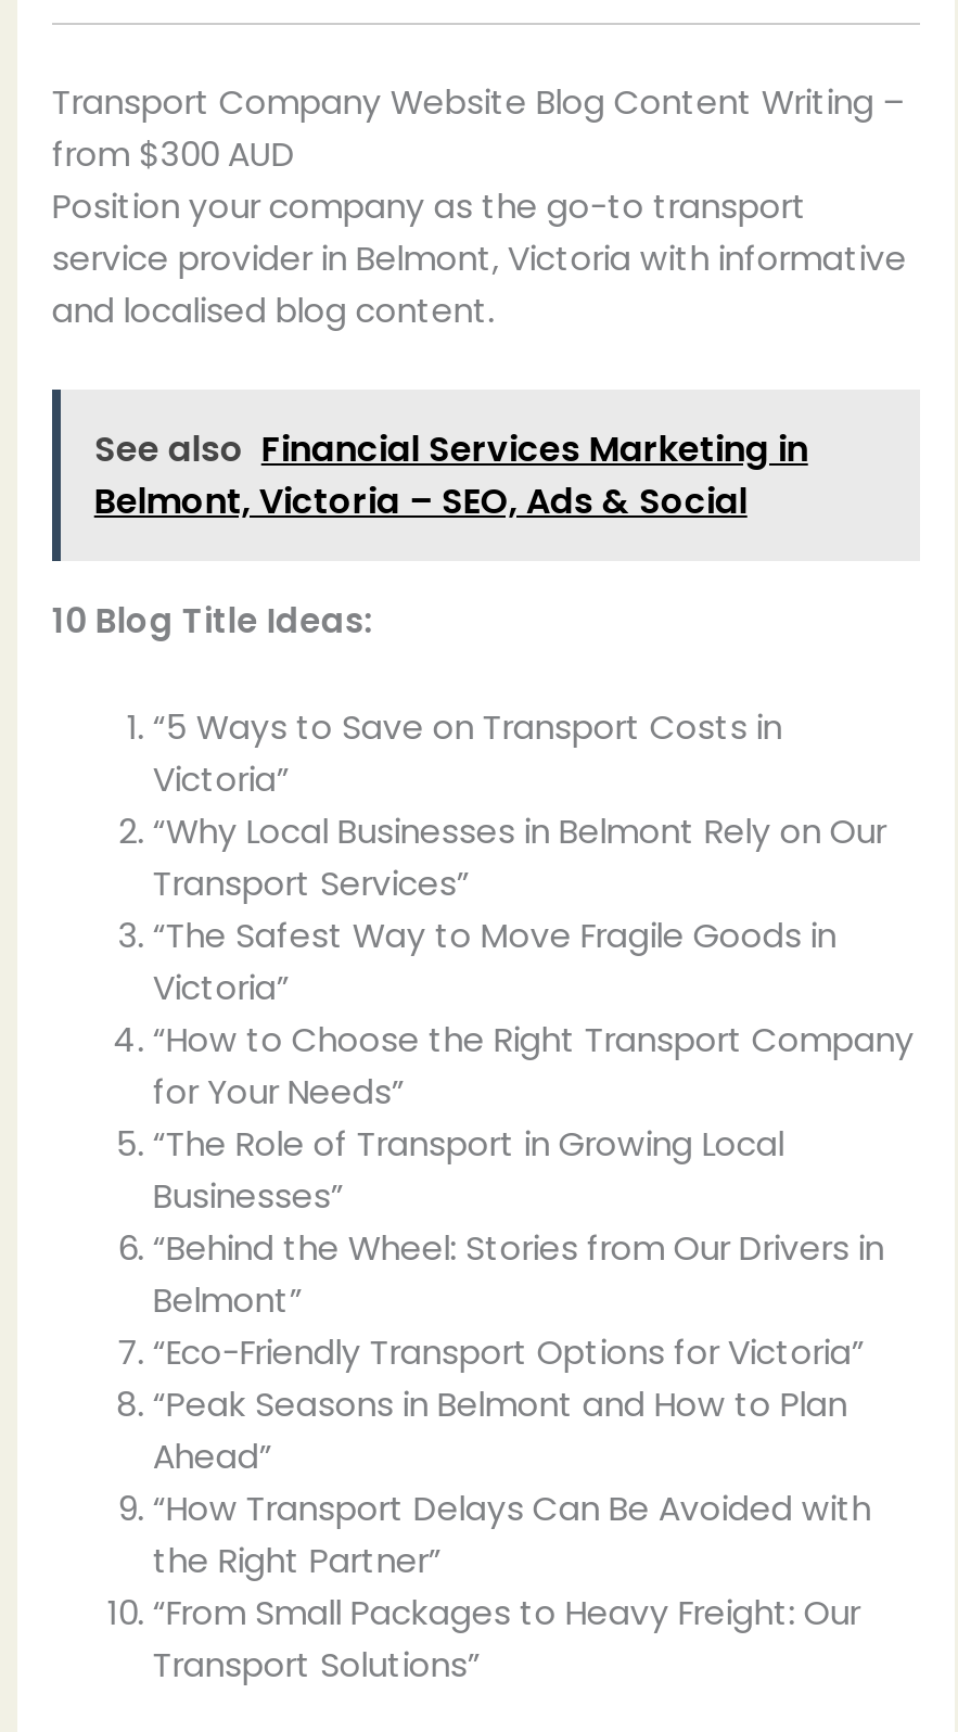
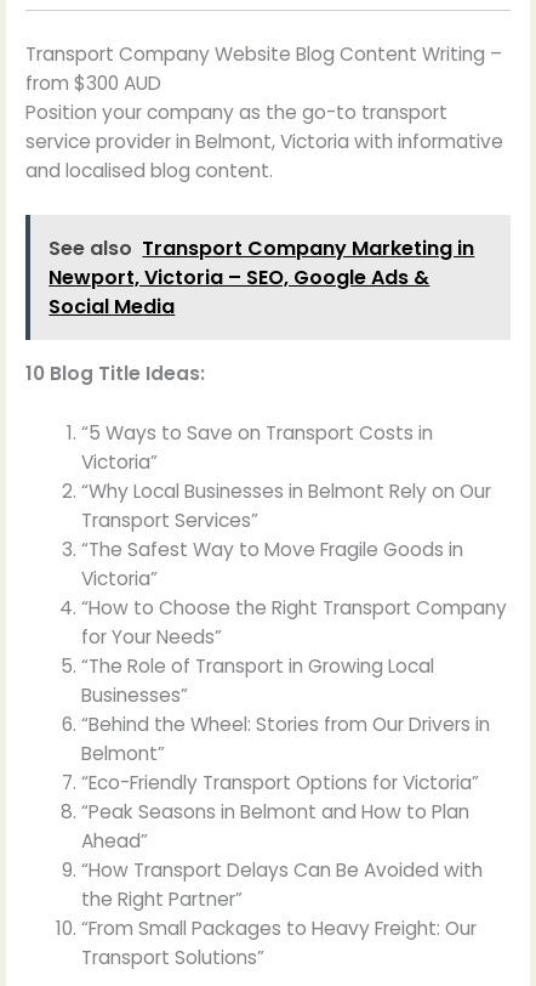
[94,424,808,526] See also Financial Services Marketing in | Belmont, Victoria – SEO, Ads & Social -> [49,234,475,320] See also Transport Company Marketing in | Newport, Victoria – SEO, Google Ads & | Social Media

